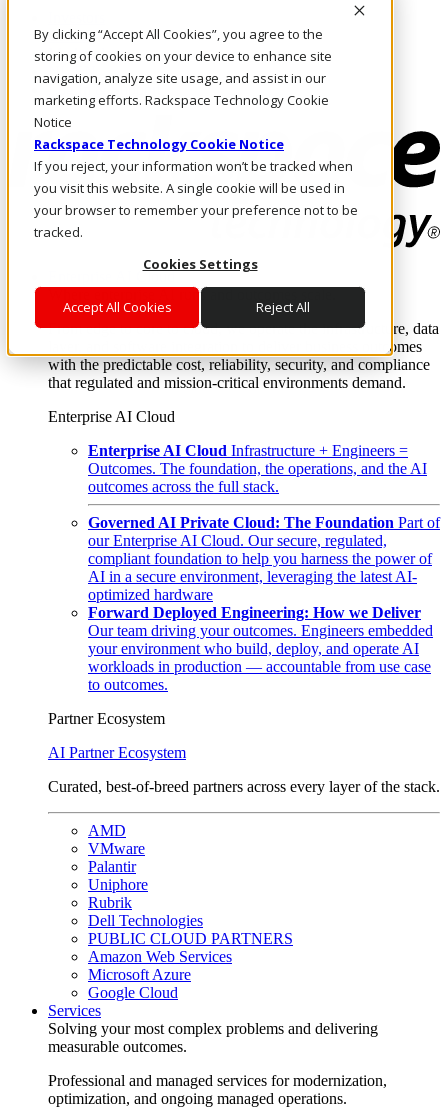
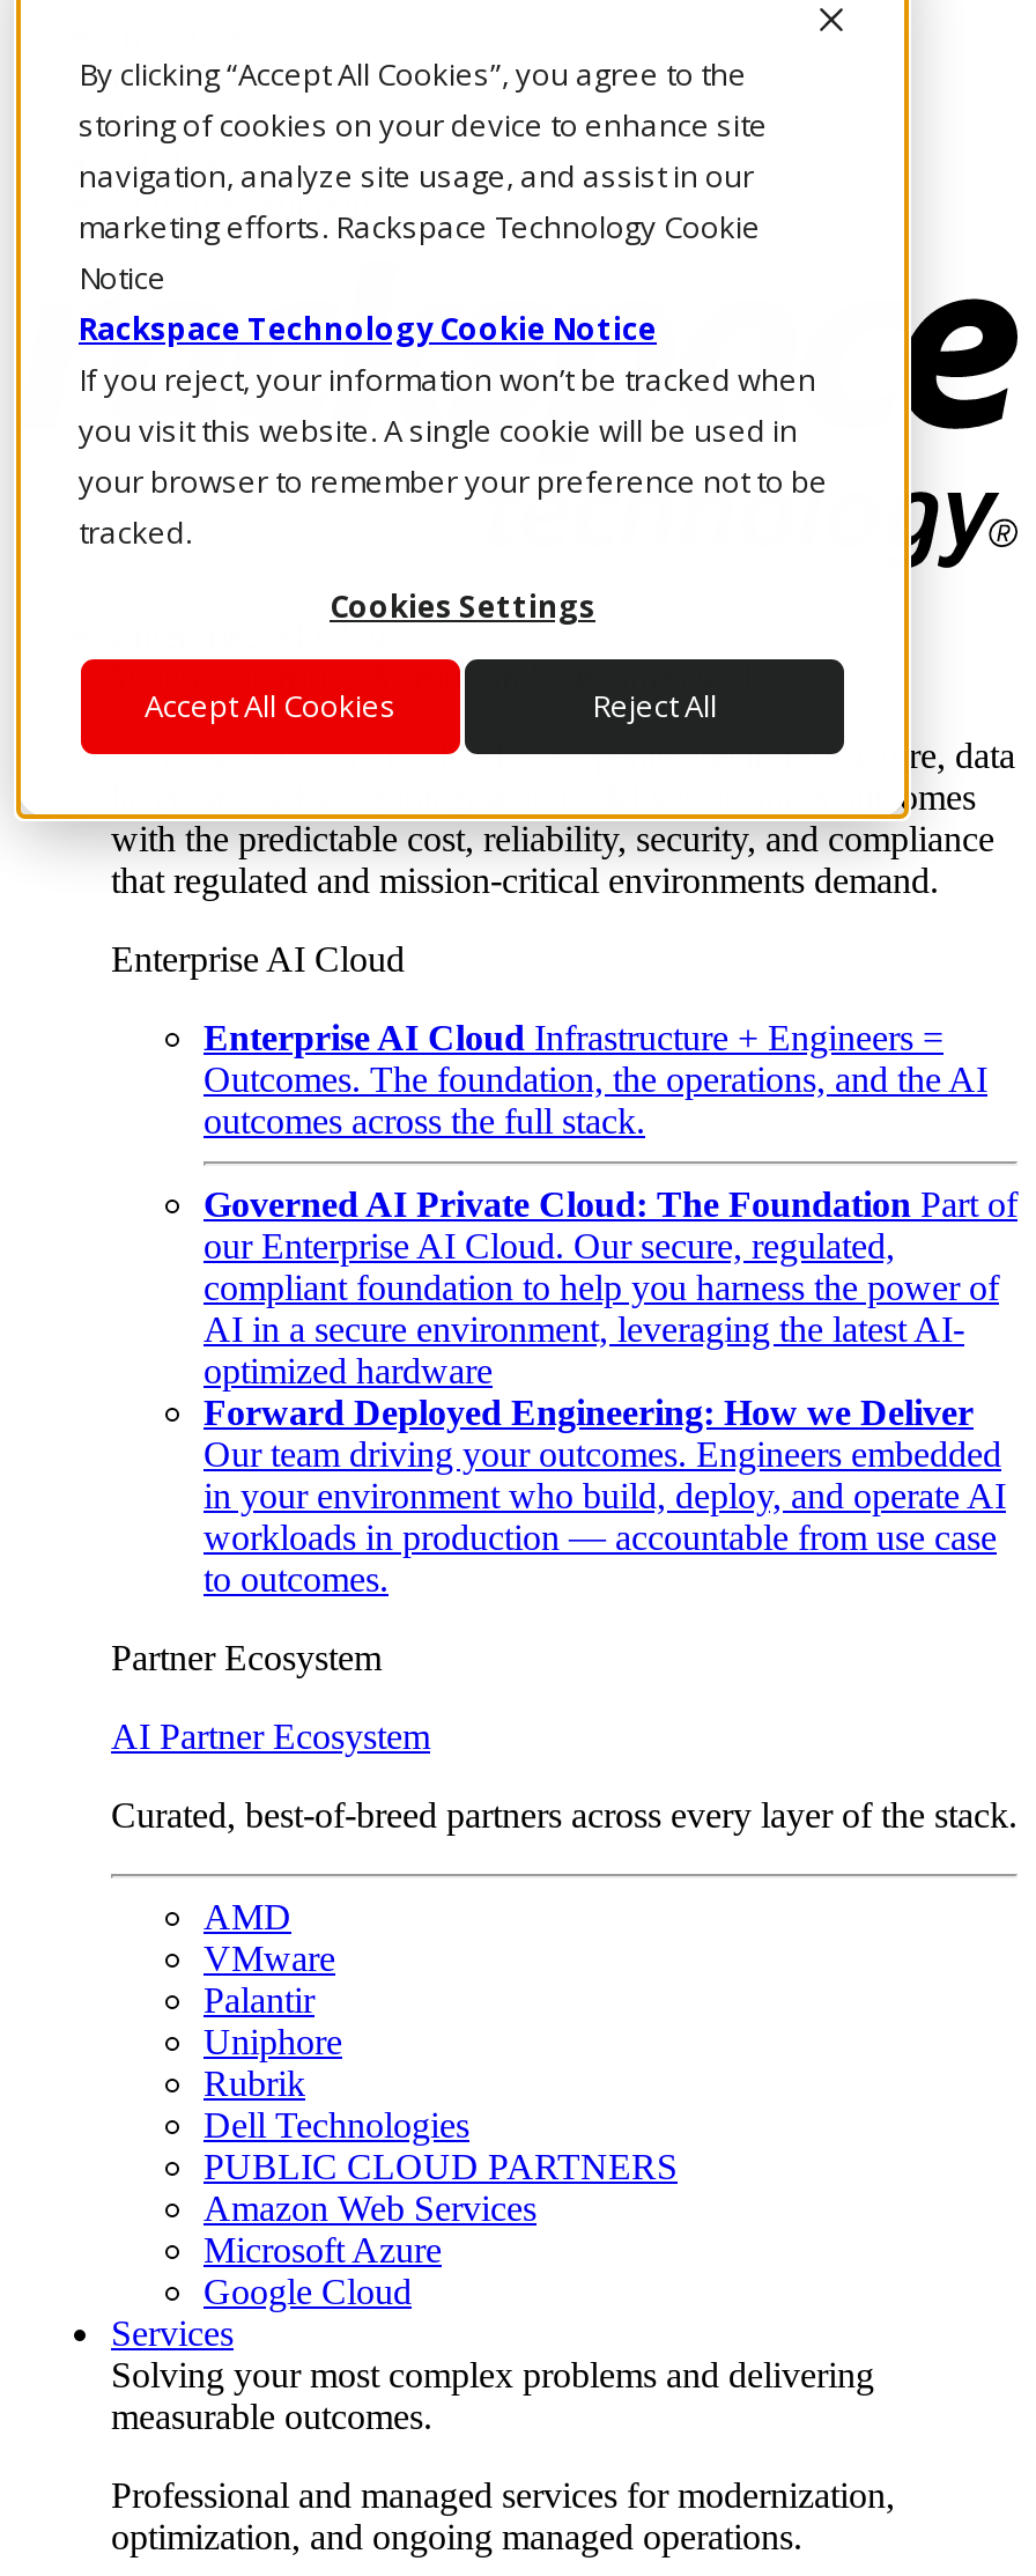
[88,640,419,657] your environment who build, deploy, and operate AI -> [203,1476,1006,1516] in your environment who build, deploy, and operate AI

